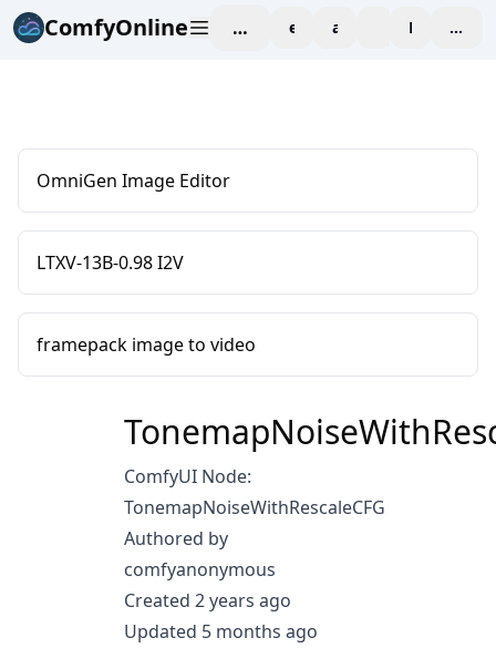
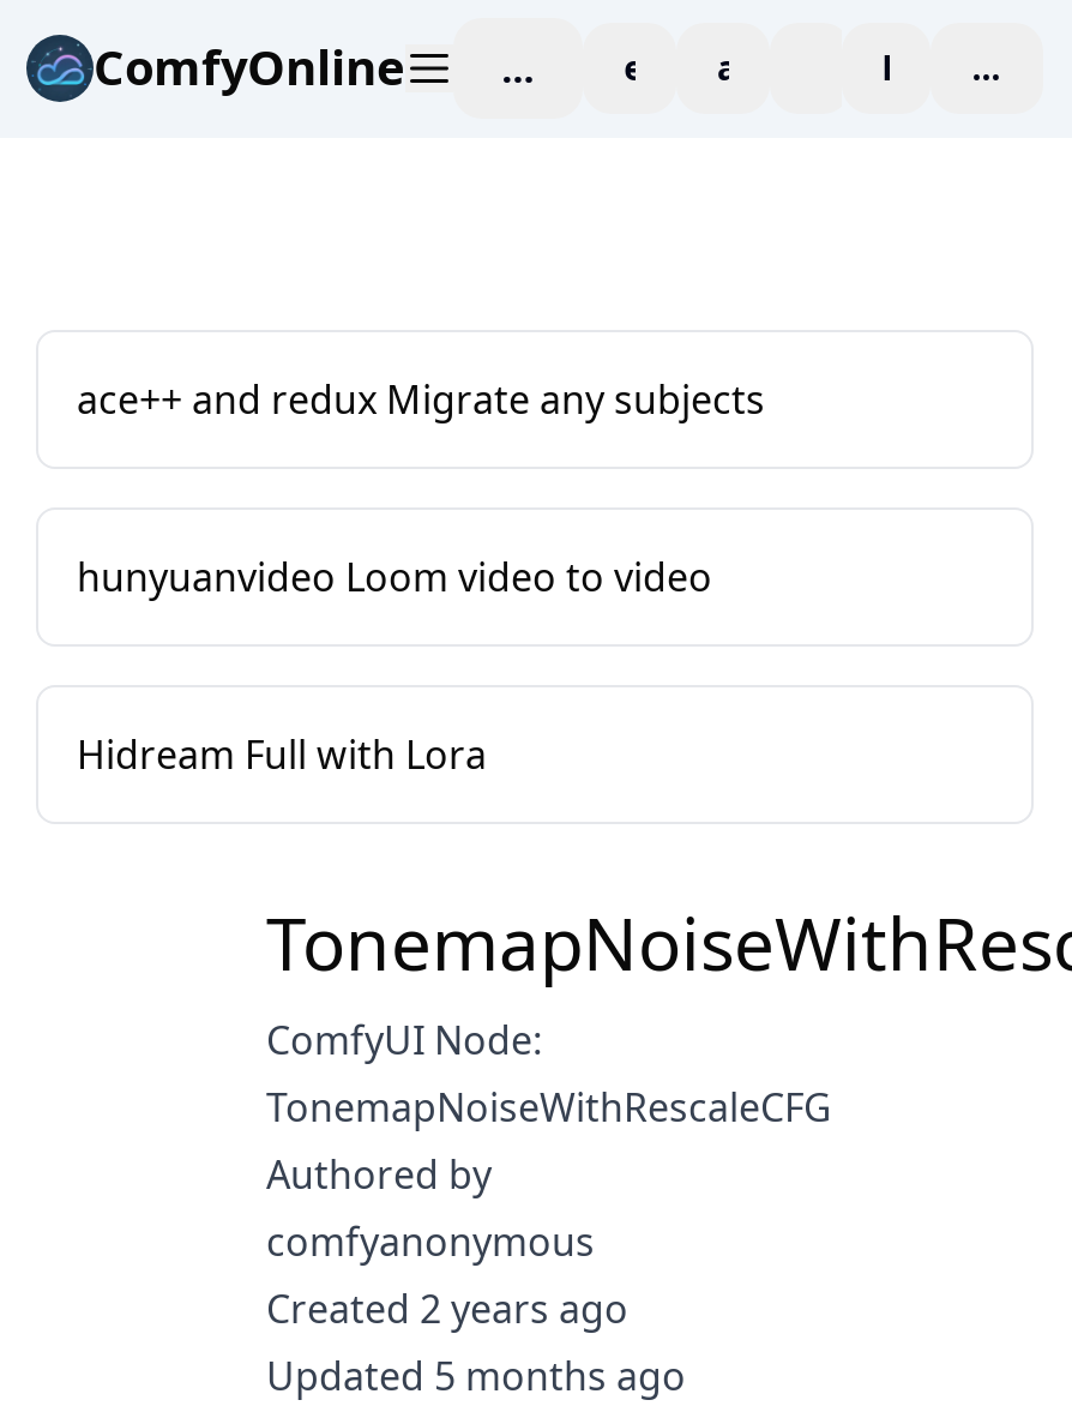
[37,168,230,193] OmniGen Image Editor -> [77,373,765,426] ace++ and redux Migrate any subjects
[37,250,184,275] LTXV-13B-0.98 I2V -> [77,551,712,603] hunyuanvideo Loom video to video
[37,332,256,357] framepack image to video -> [77,728,487,781] Hidream Full with Lora

